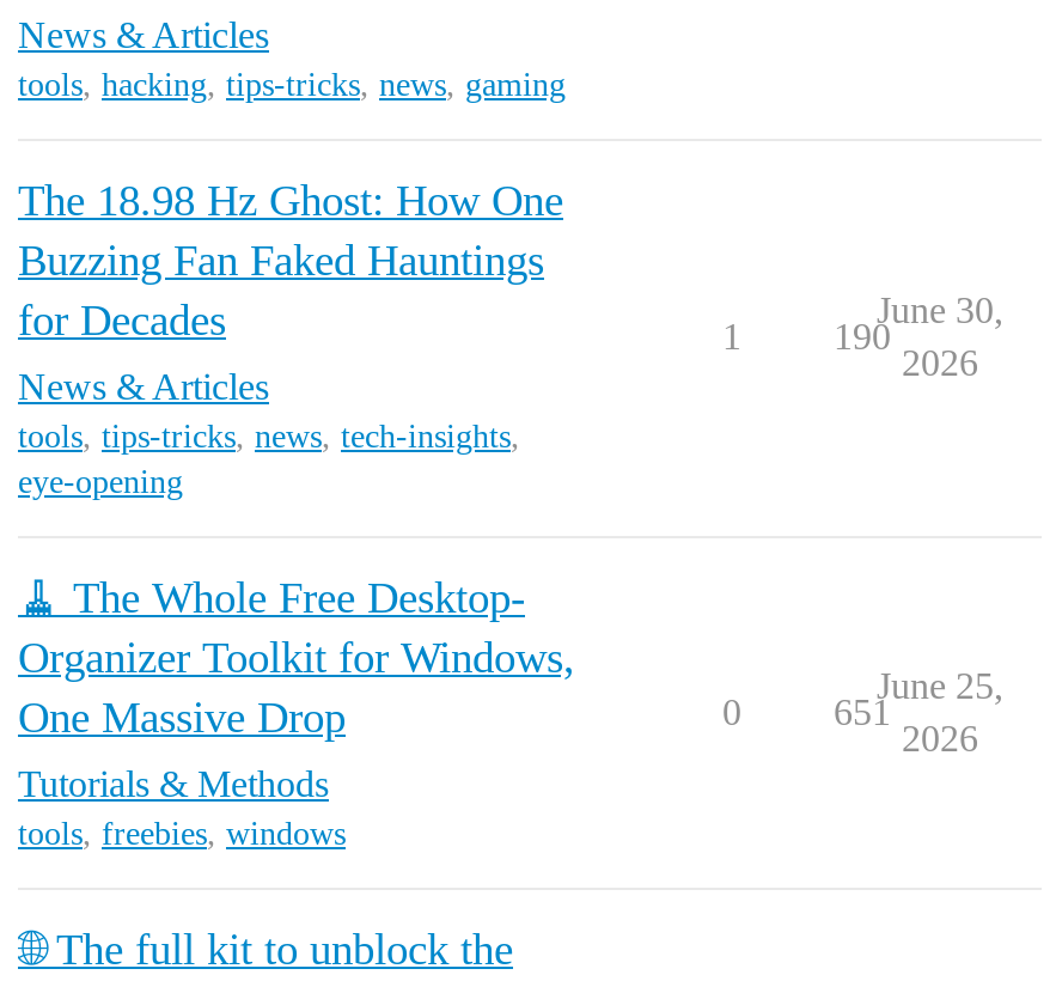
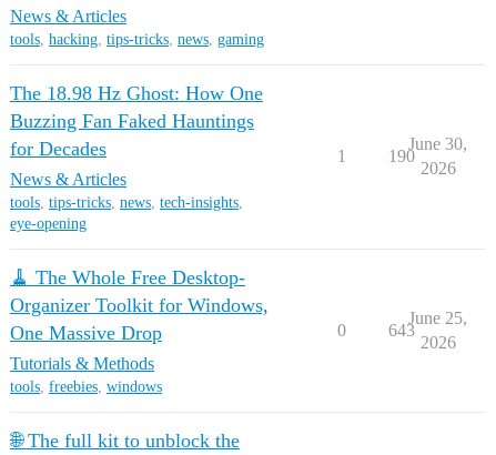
[834,691,891,732] 651 -> [388,321,415,340] 643

